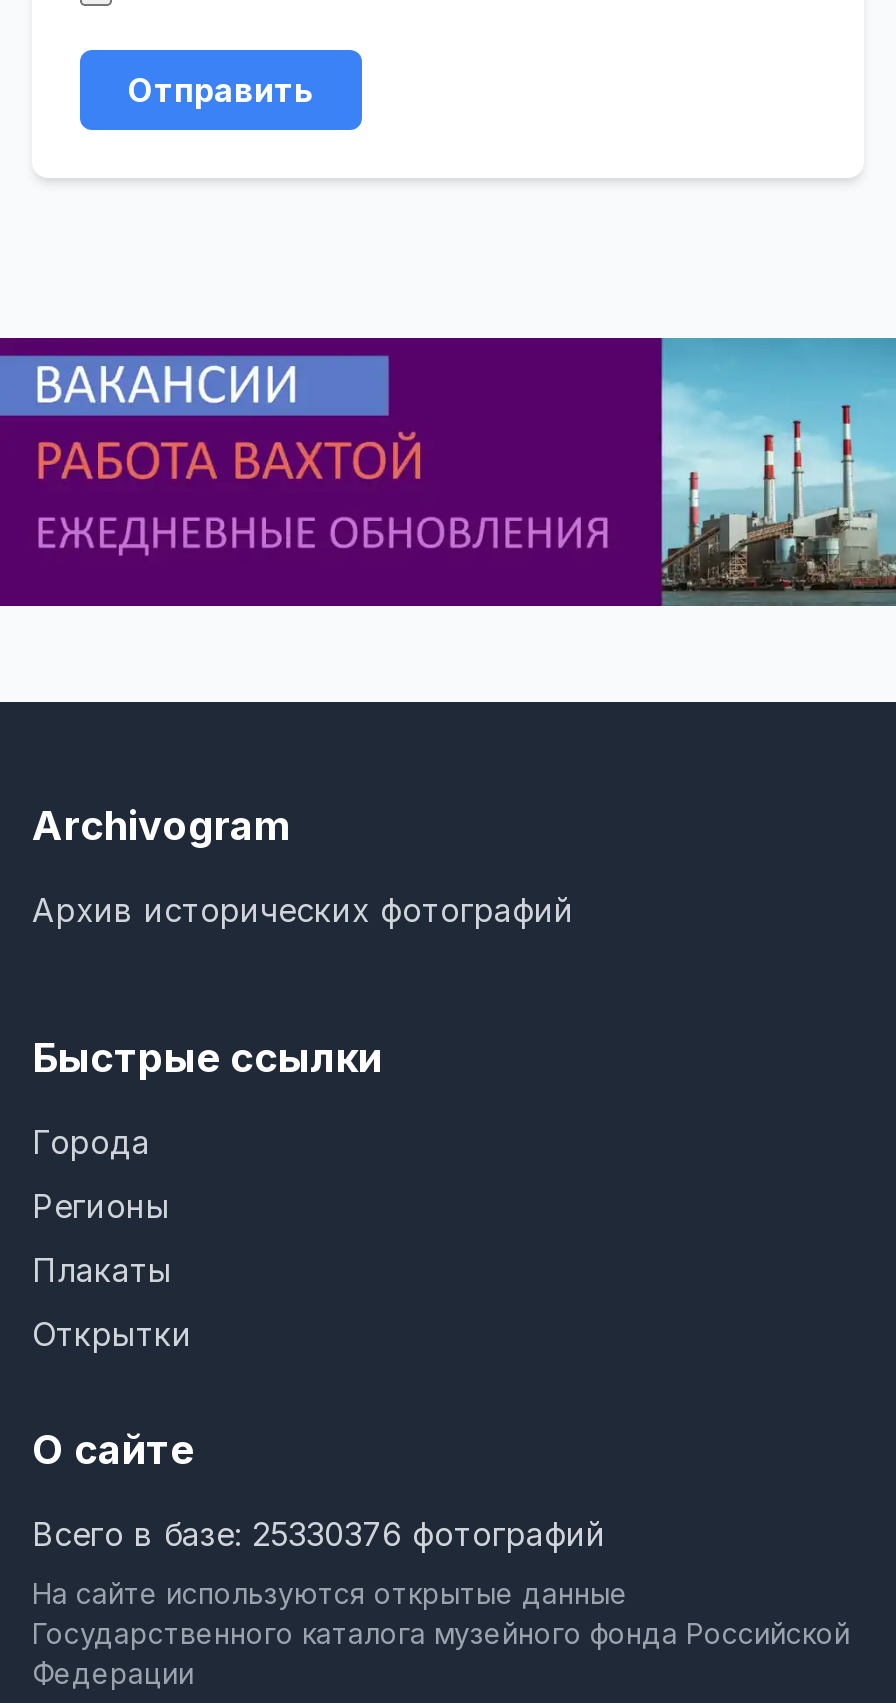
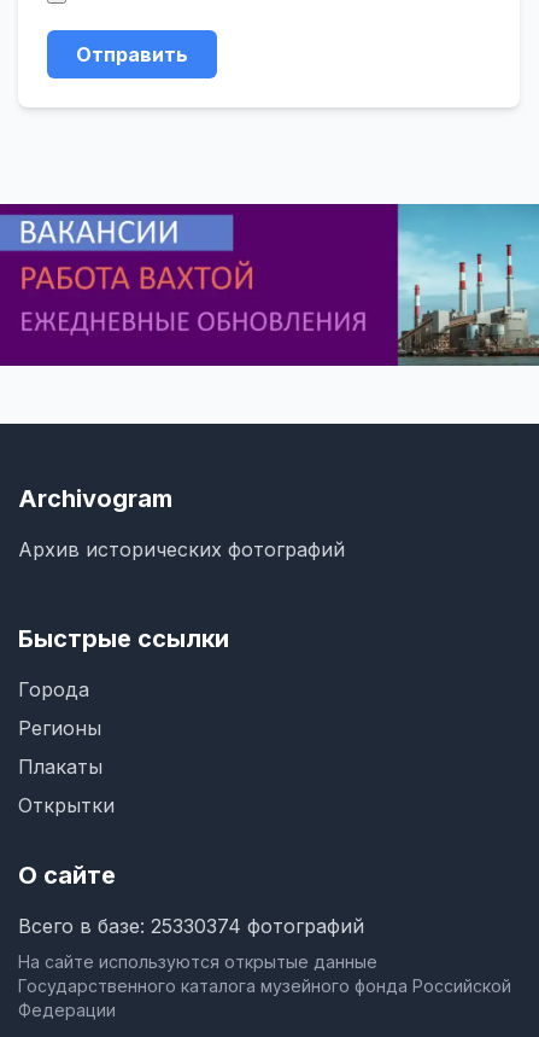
[32,1514,606,1554] Всего в базе: 25330376 фотографий -> [18,914,364,938] Всего в базе: 25330374 фотографий

